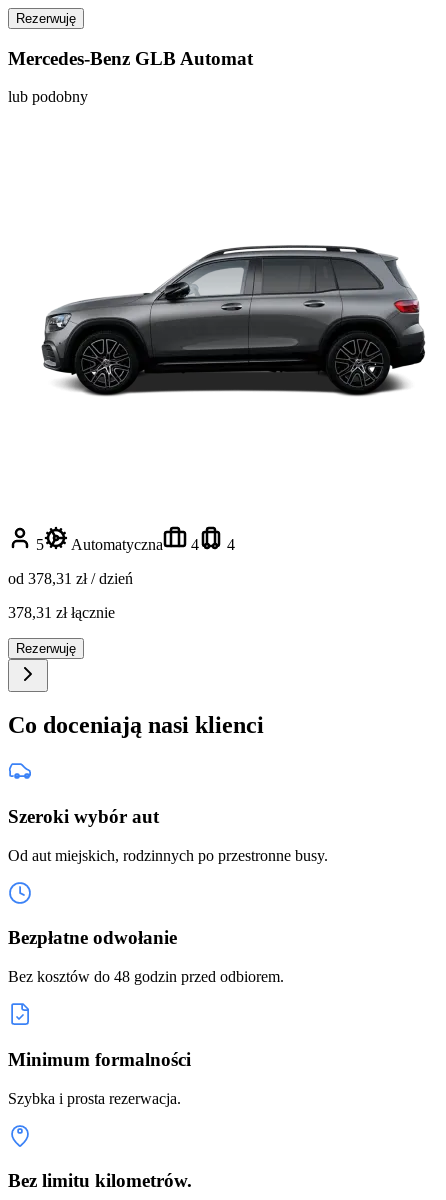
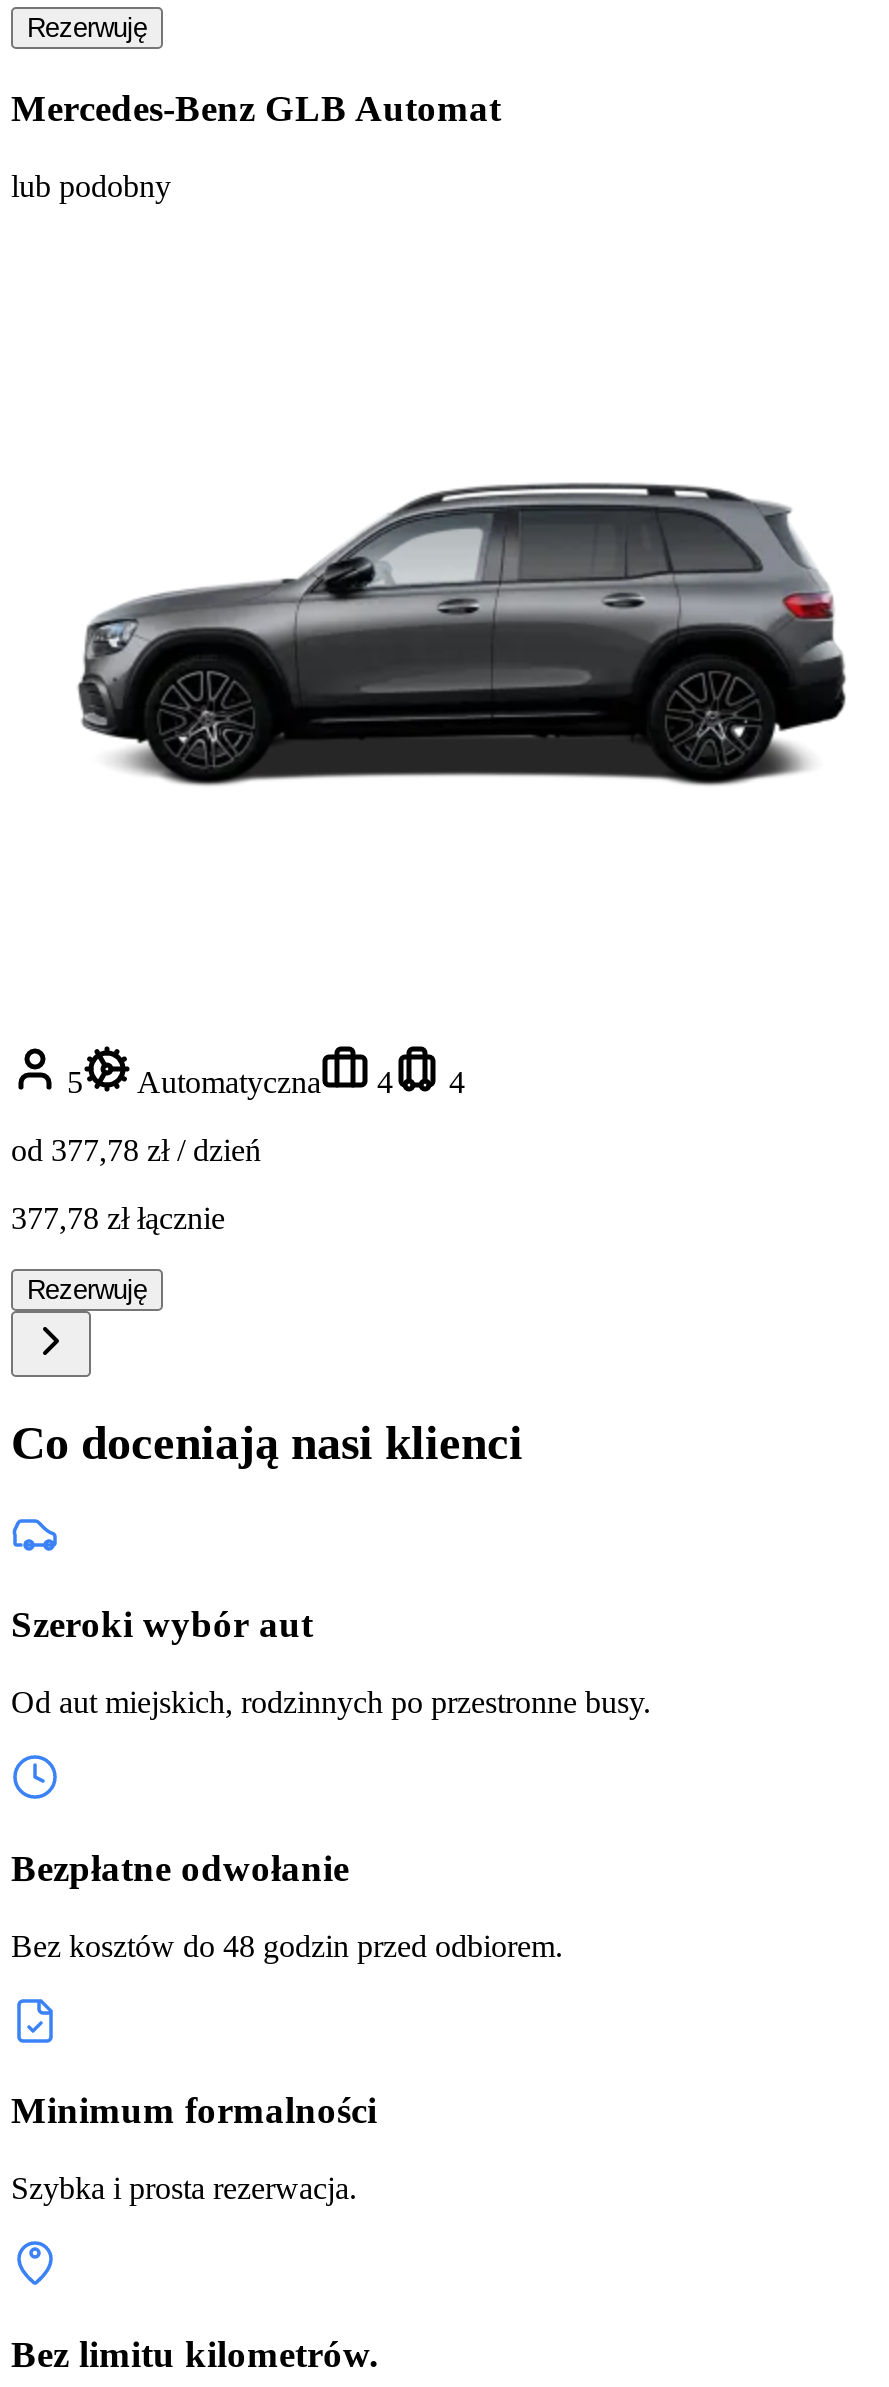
[8,570,133,587] od 378,31 zł / dzień -> [11,1133,261,1167] od 377,78 zł / dzień
[8,604,115,621] 378,31 zł łącznie -> [11,1201,225,1235] 377,78 zł łącznie

